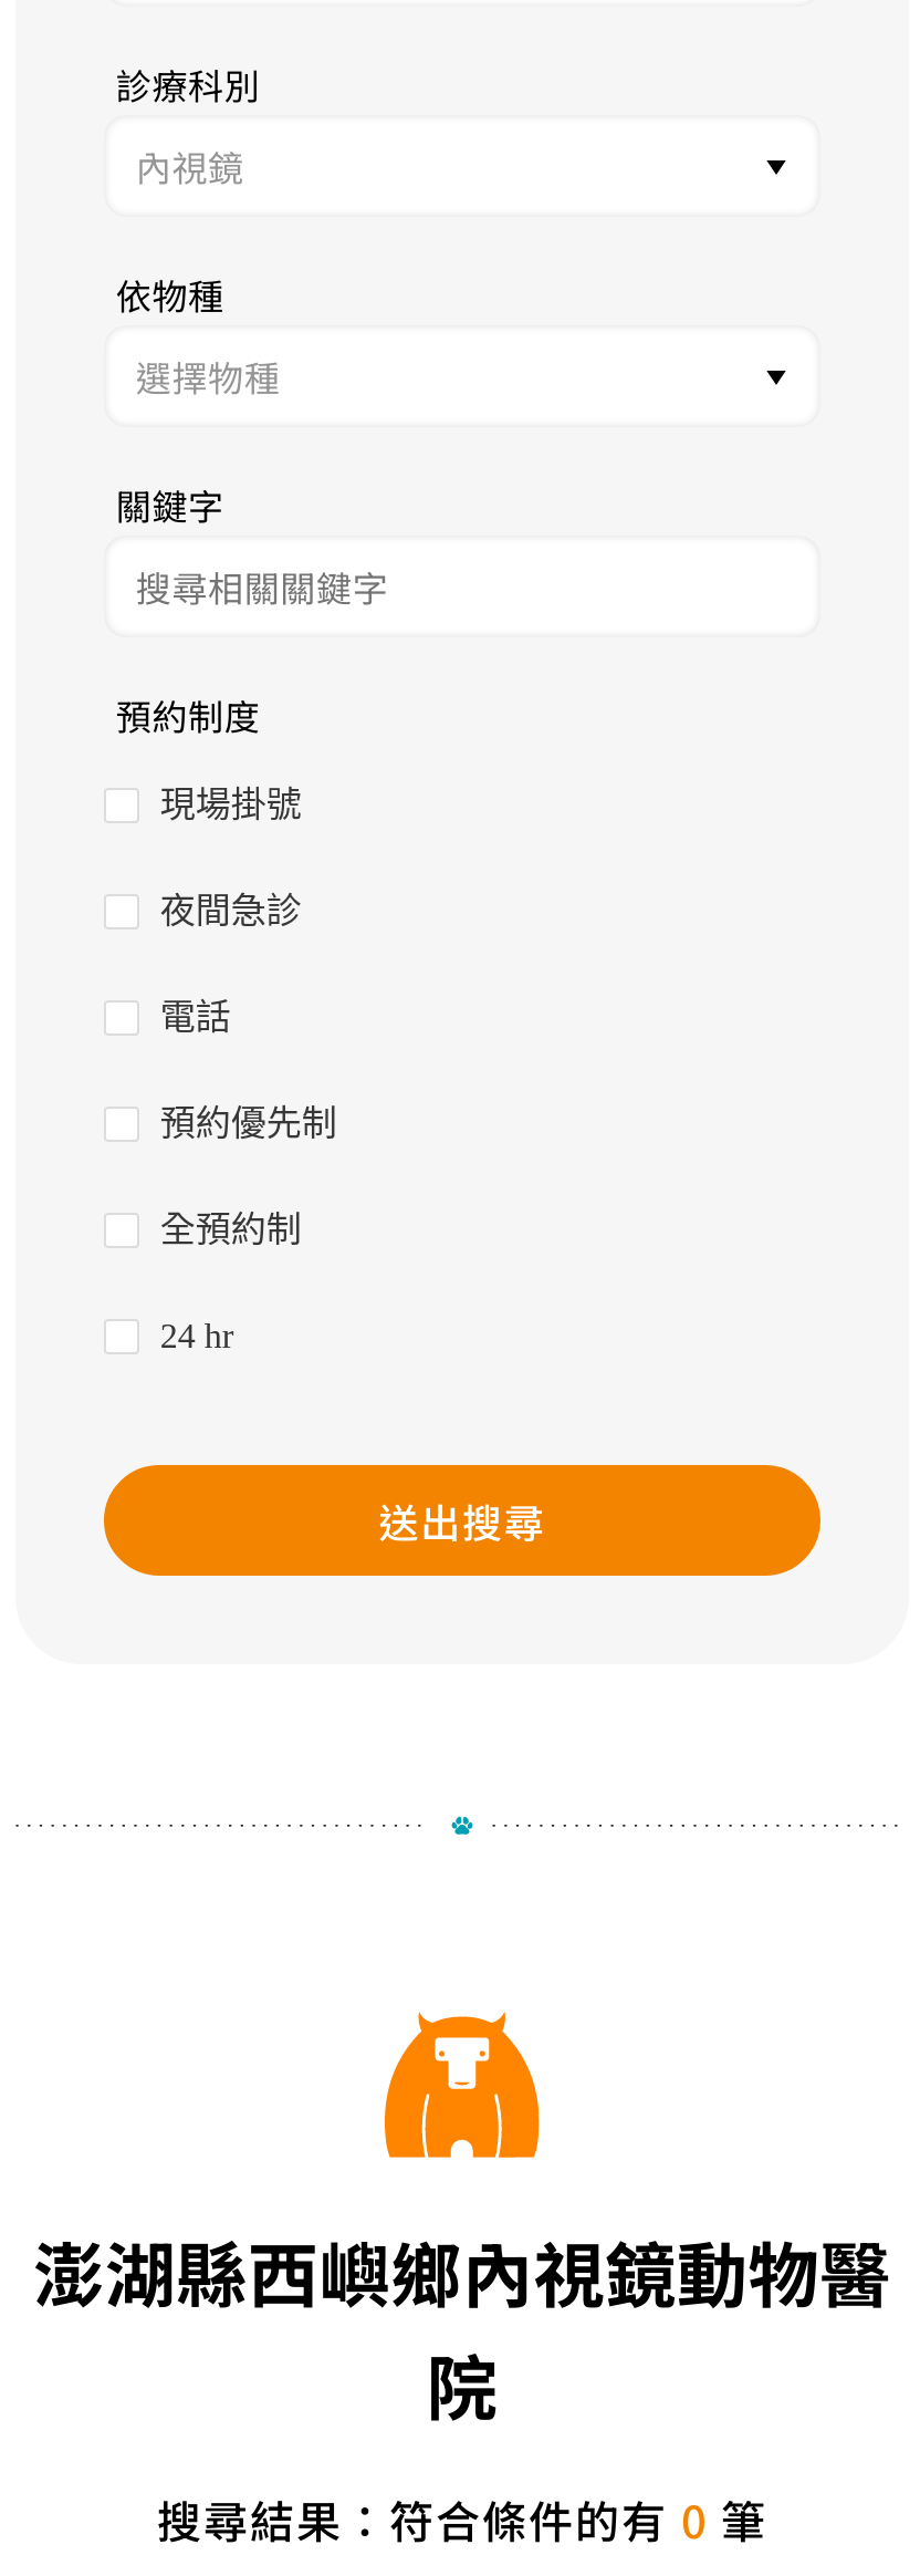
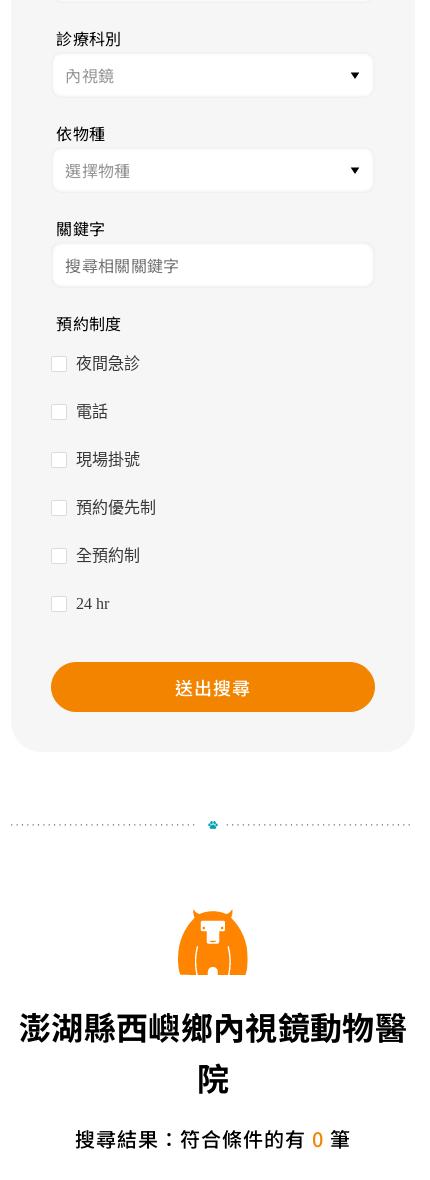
moved [160,786,302,823] -> [76,451,140,468]: 現場掛號
moved [160,892,302,1036] -> [76,355,140,420]: 夜間急診 | 電話

